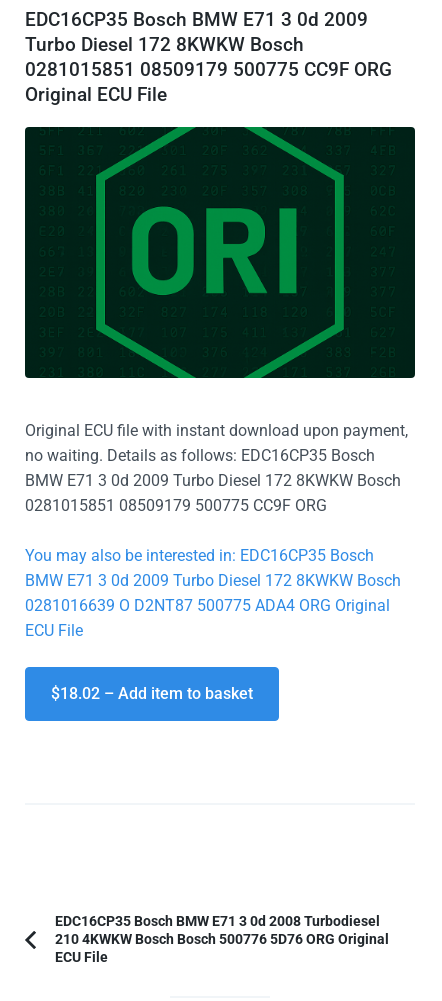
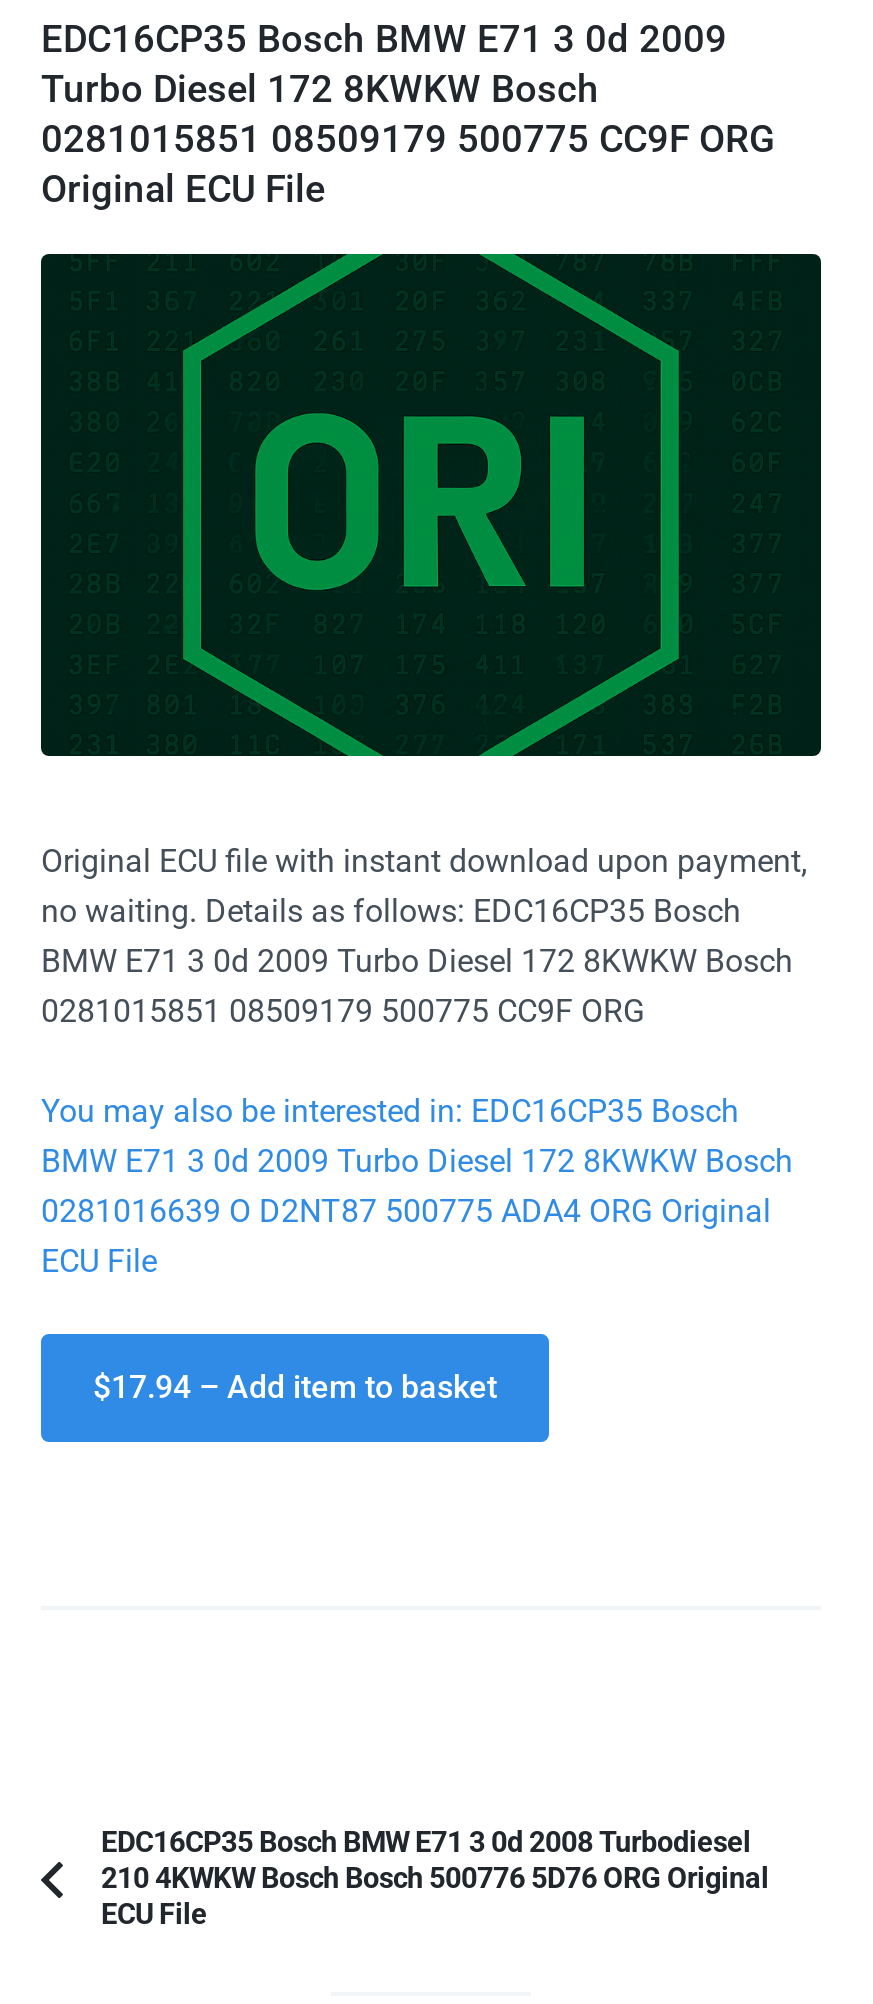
[51,684,253,703] $18.02 – Add item to basket -> [93,1367,497,1405] $17.94 – Add item to basket

